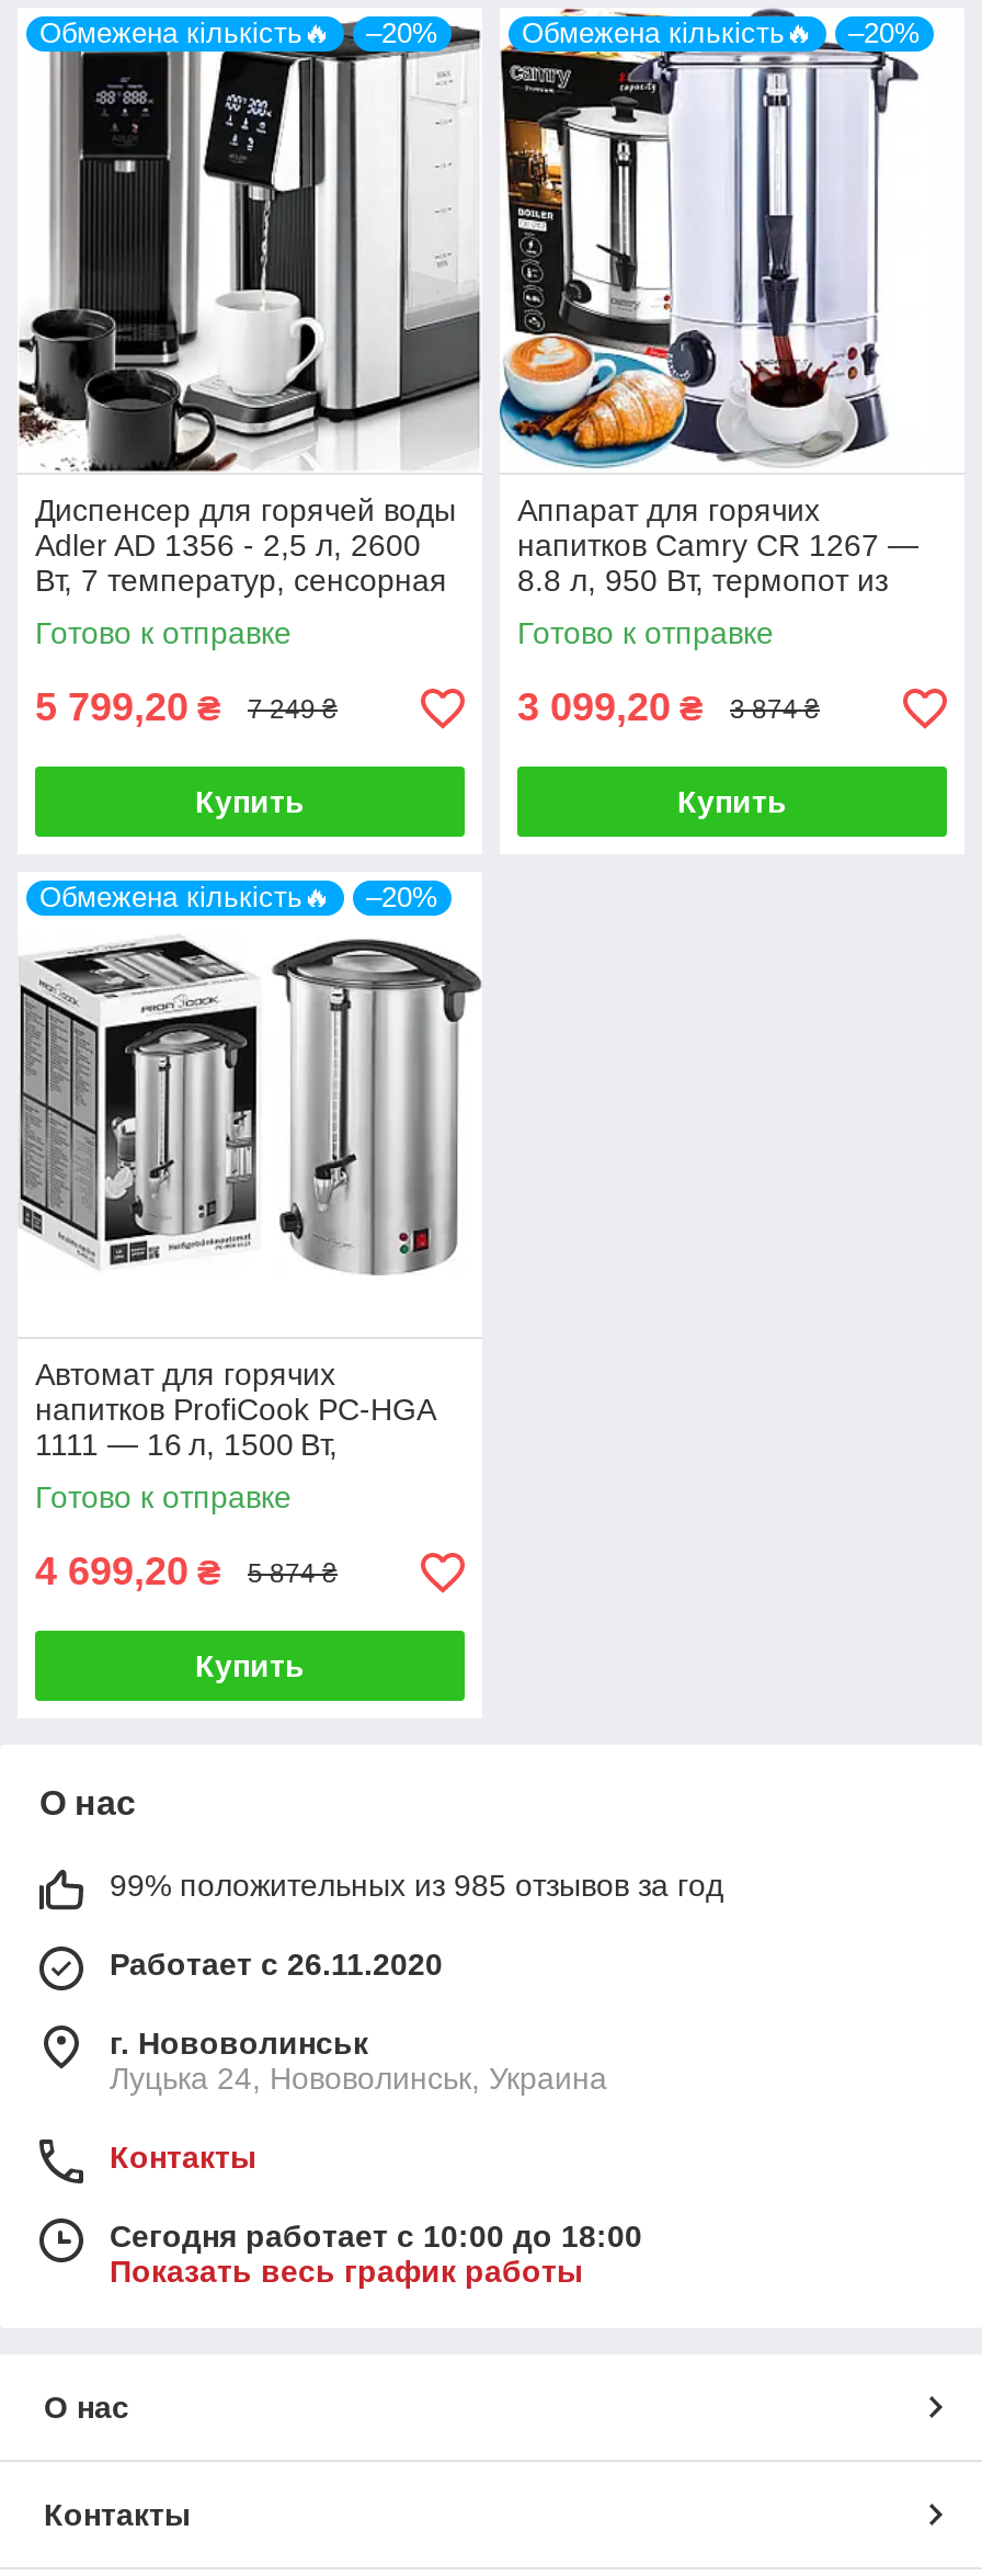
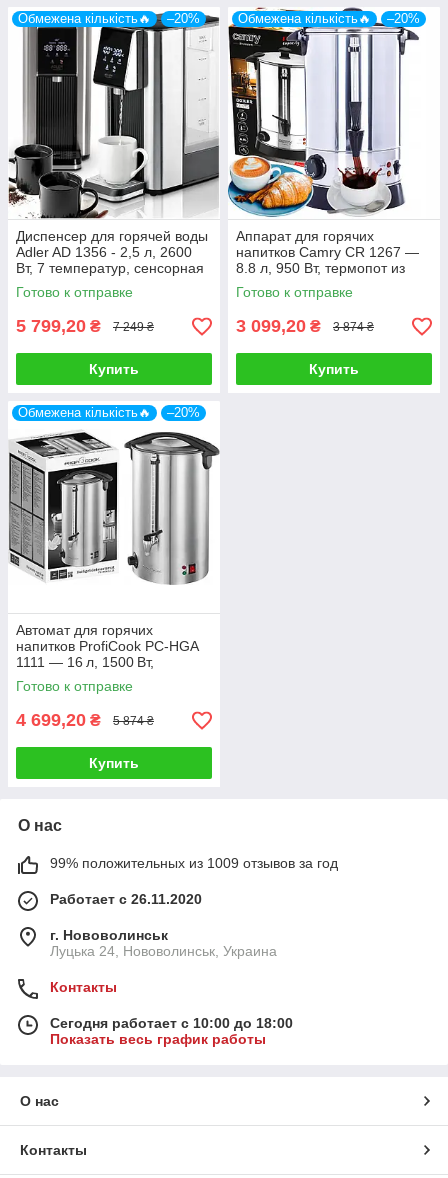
[110,1868,723,1903] 99% положительных из 985 отзывов за год -> [50,855,338,871] 99% положительных из 1009 отзывов за год

